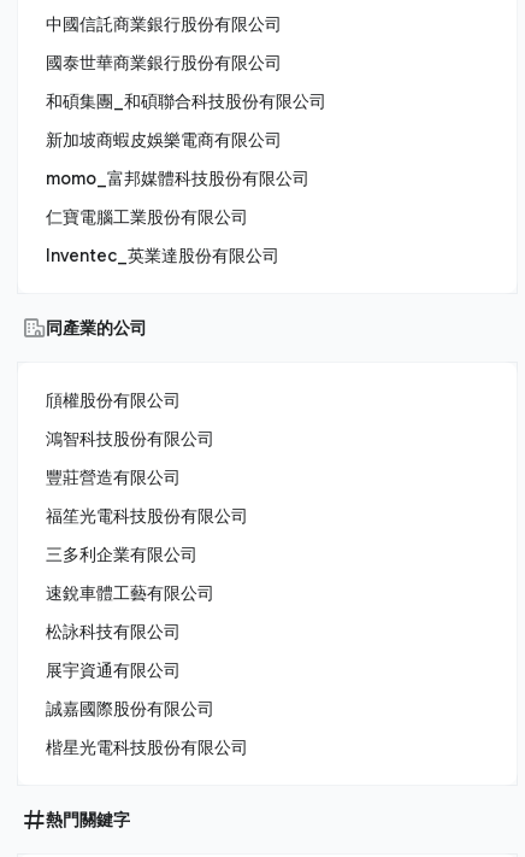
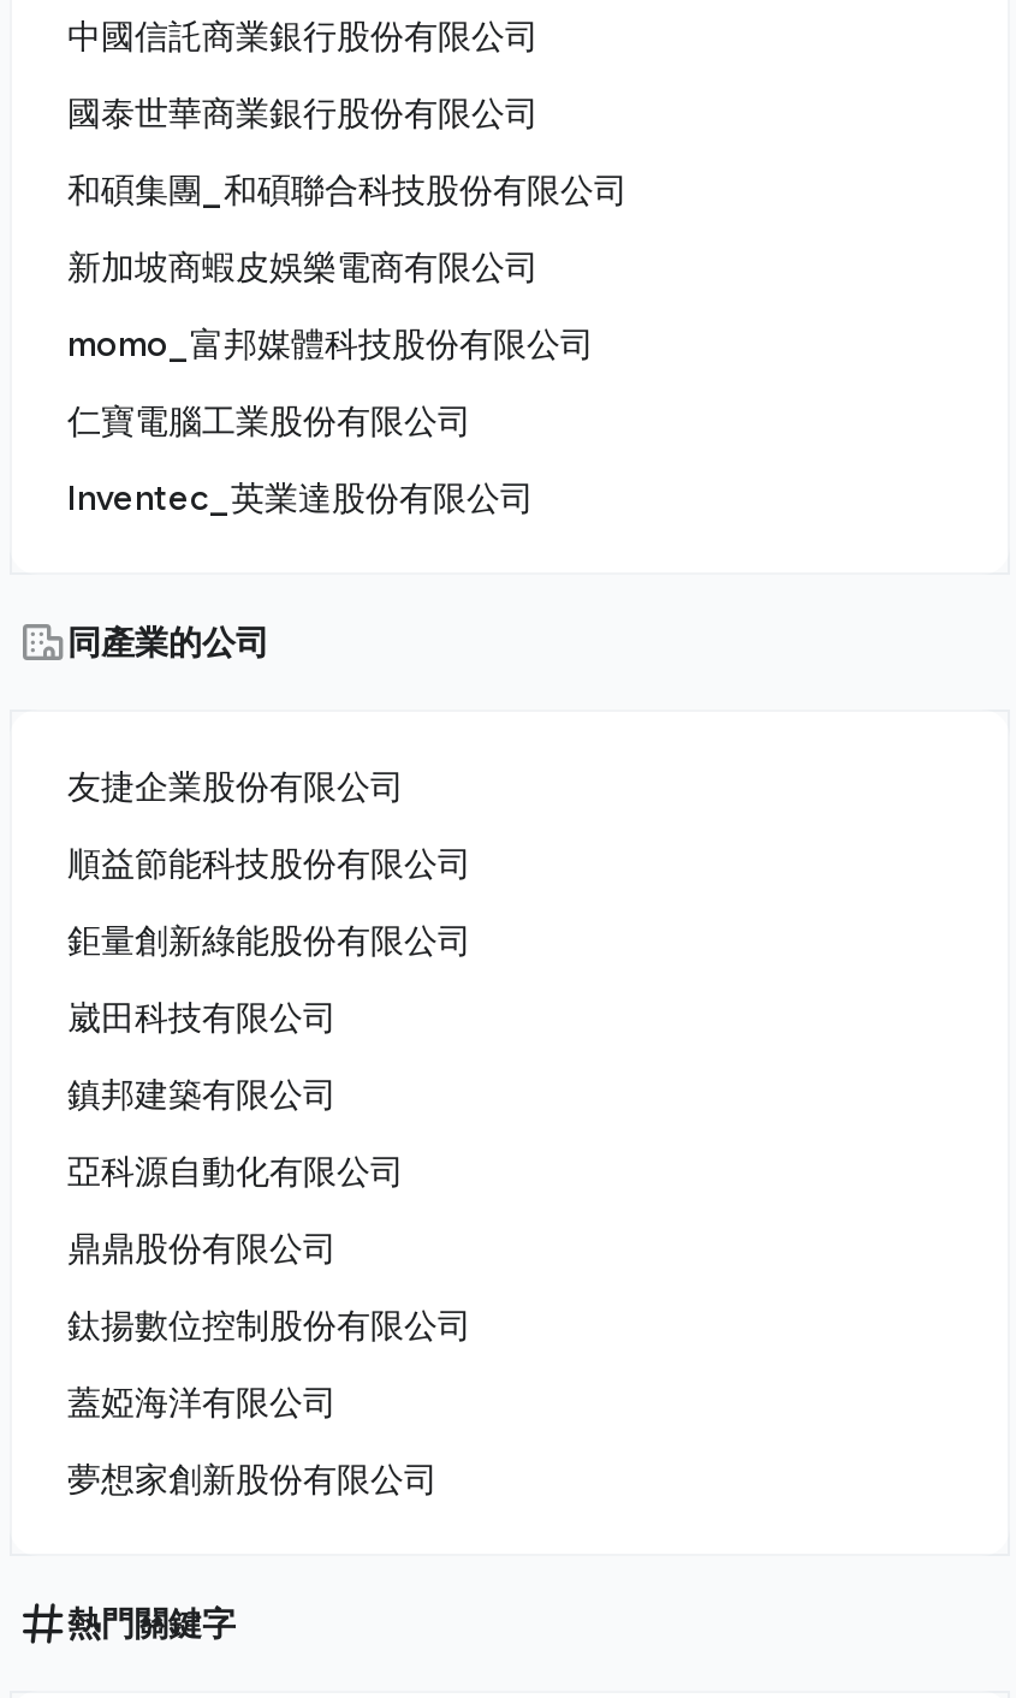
[46,389,181,410] 頎權股份有限公司 -> [67,765,404,806] 友捷企業股份有限公司
[46,428,214,448] 鴻智科技股份有限公司 -> [67,842,471,883] 順益節能科技股份有限公司
[46,466,181,487] 豐莊營造有限公司 -> [67,919,471,960] 鉅量創新綠能股份有限公司
[46,505,248,526] 福笙光電科技股份有限公司 -> [67,996,337,1037] 崴田科技有限公司
[46,544,197,564] 三多利企業有限公司 -> [67,1073,337,1114] 鎮邦建築有限公司
[46,582,214,603] 速銳車體工藝有限公司 -> [67,1150,404,1191] 亞科源自動化有限公司
[46,621,181,641] 松詠科技有限公司 -> [67,1227,337,1267] 鼎鼎股份有限公司
[46,659,181,680] 展宇資通有限公司 -> [67,1304,471,1344] 鈦揚數位控制股份有限公司
[46,698,214,718] 誠嘉國際股份有限公司 -> [67,1381,337,1421] 蓋婭海洋有限公司
[46,736,248,757] 楷星光電科技股份有限公司 -> [67,1457,438,1498] 夢想家創新股份有限公司

